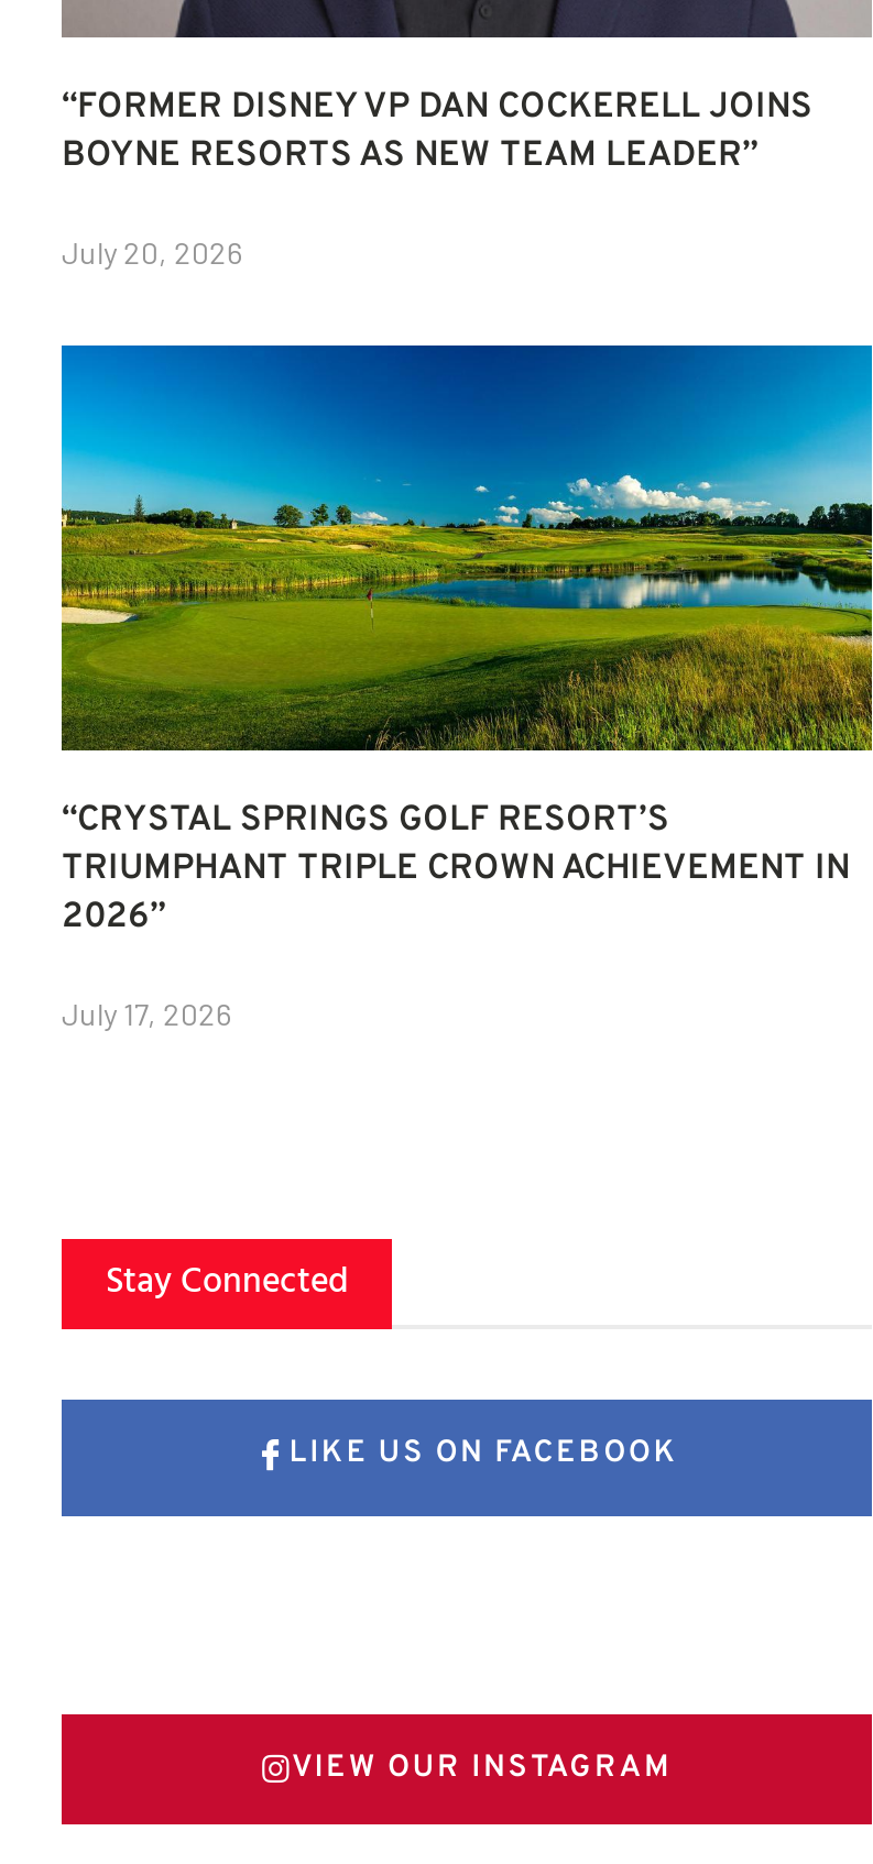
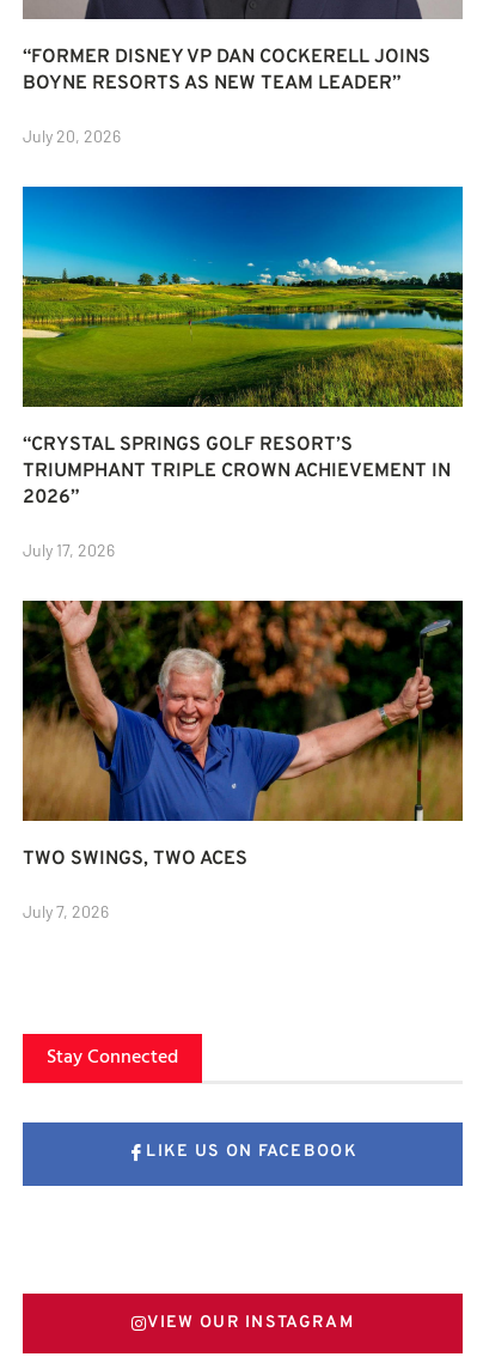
none -> [22,600,464,922] [image] | TWO SWINGS, TWO ACES | July 7, 2026

